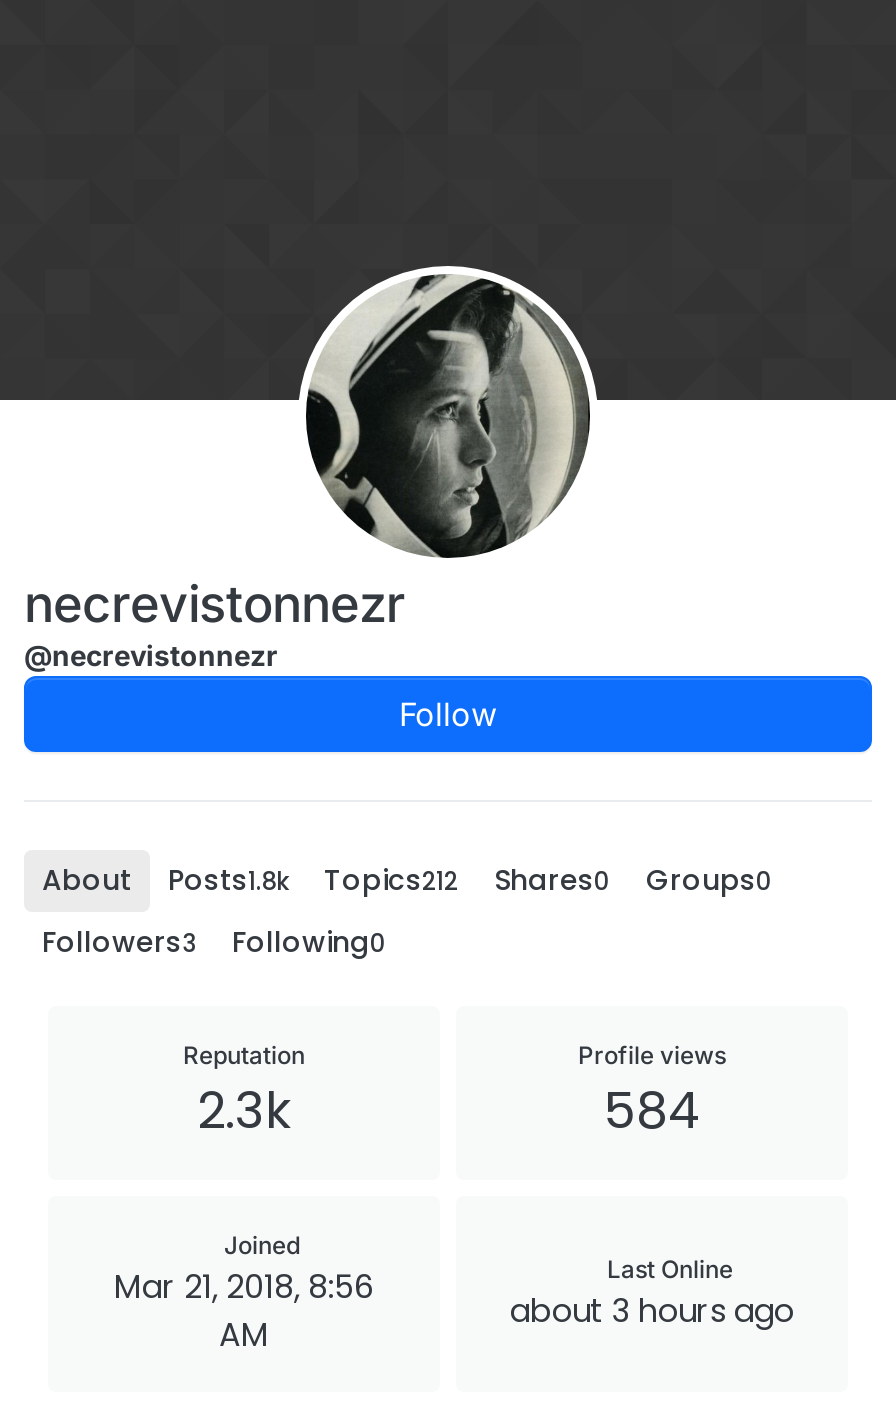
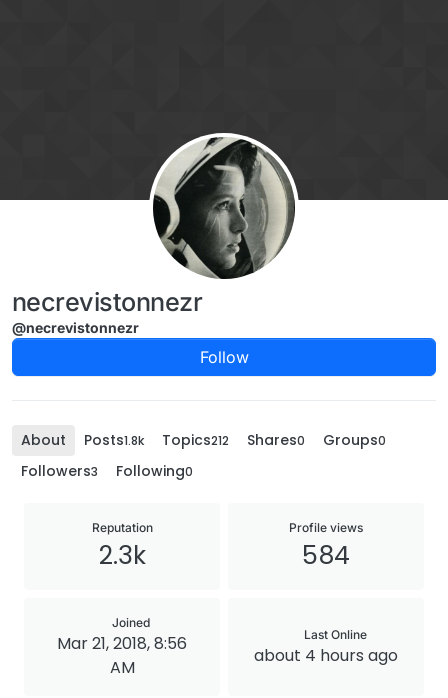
[510,1288,794,1334] about 3 hours ago -> [254,644,398,667] about 4 hours ago

